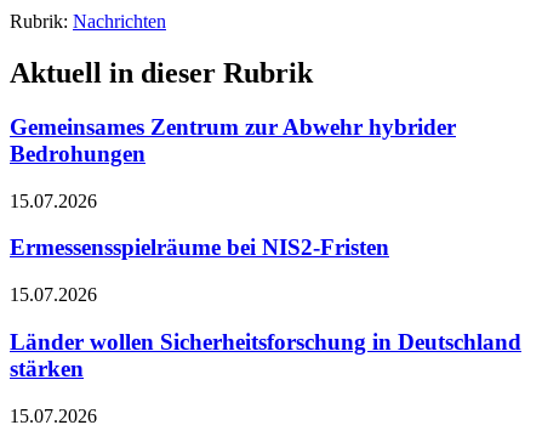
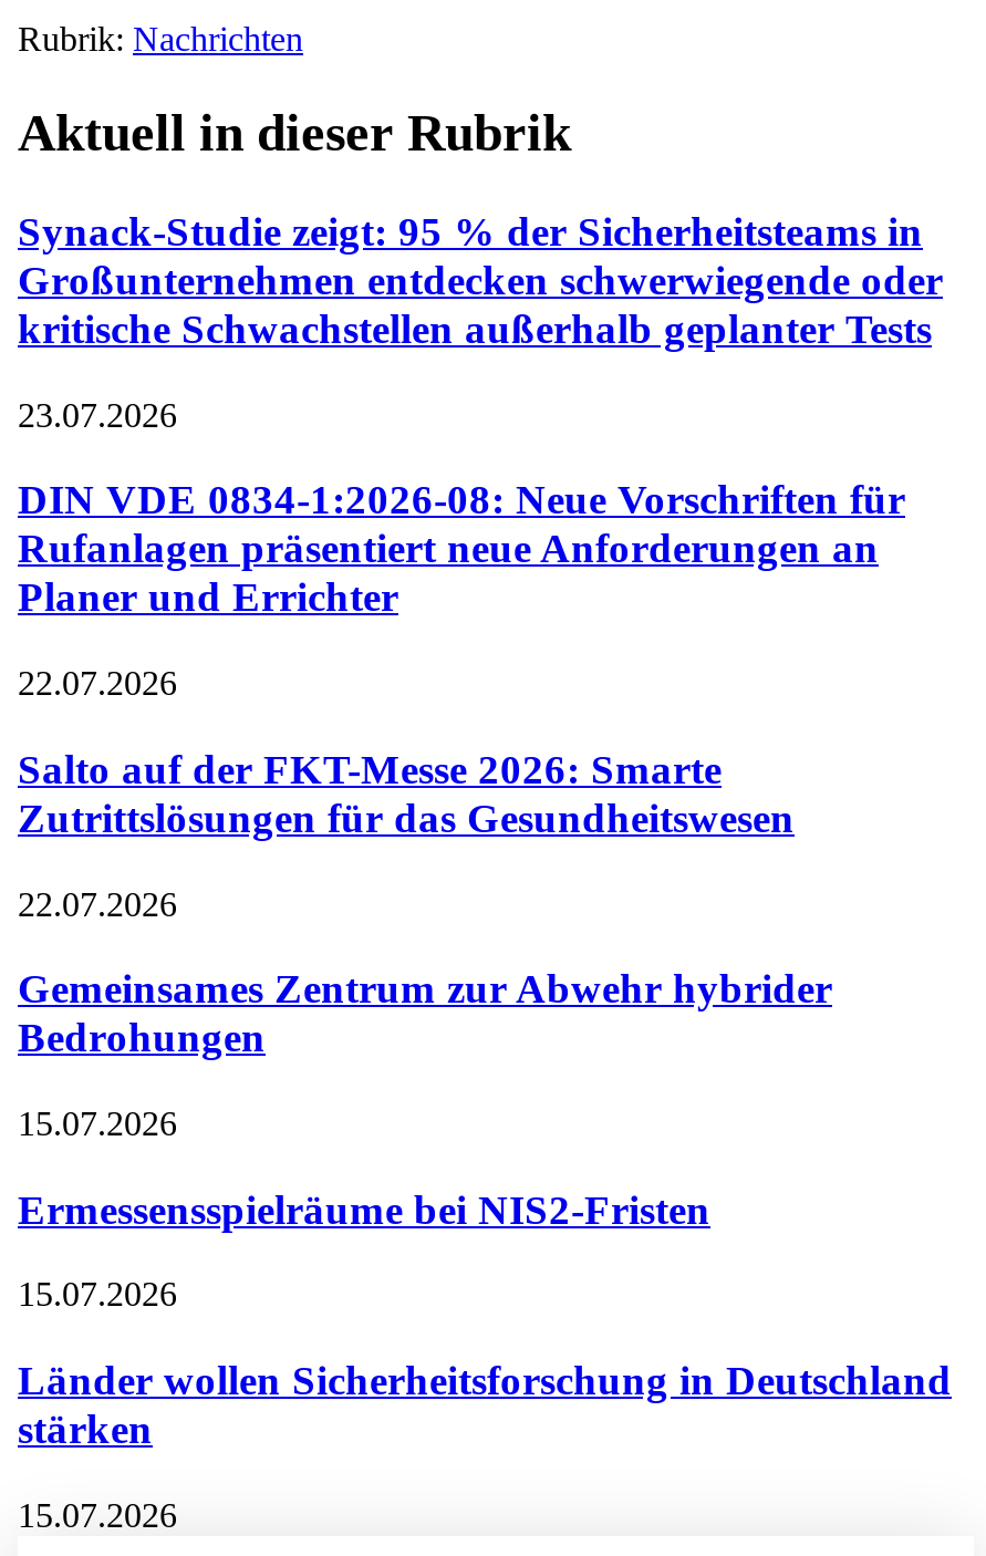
none -> [18,208,943,922] Synack-Studie zeigt: 95 % der Sicherheitsteams in | Großunternehmen entdecken schwerwiegende oder | kritische Schwachstellen außerhalb geplanter Tests | 23.07.2026 | DIN VDE 0834-1:2026-08: Neue Vorschriften für | Rufanlagen präsentiert neue Anforderungen an | Planer und Errichter | 22.07.2026 | Salto auf der FKT-Messe 2026: Smarte | Zutrittslösungen für das Gesundheitswesen | 22.07.2026

